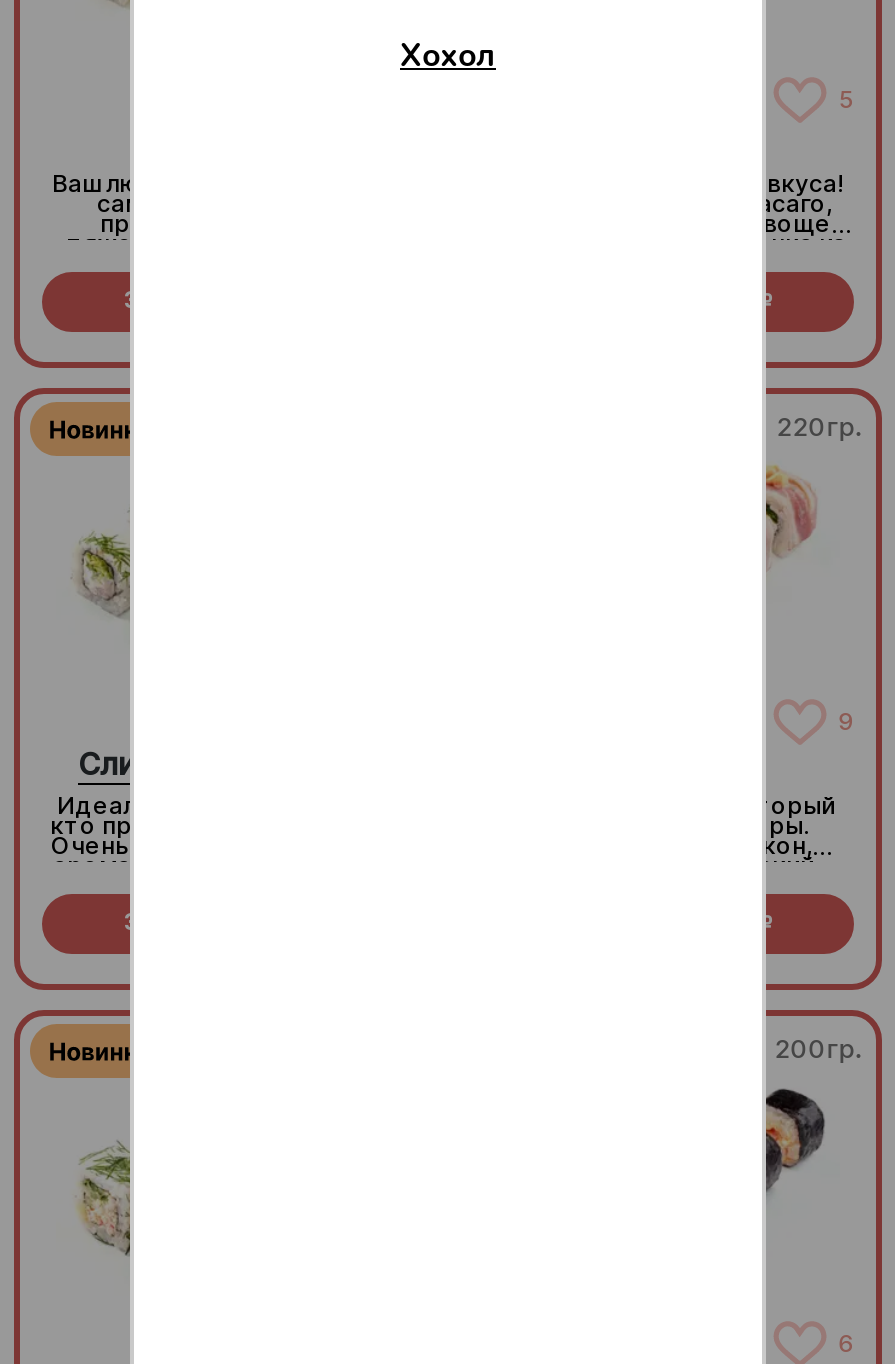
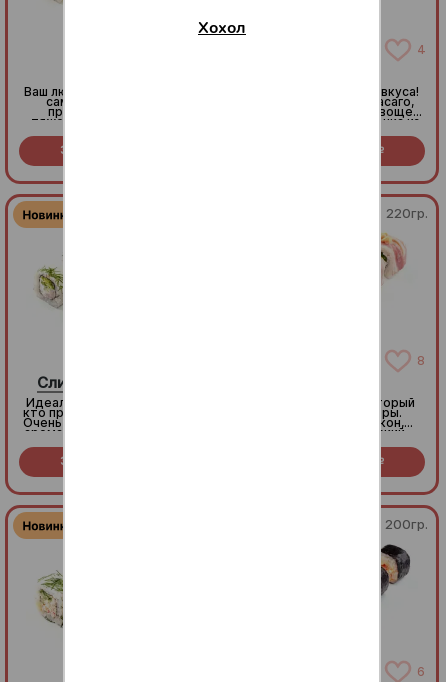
[838,85,854,115] 5 -> [417,42,426,57] 4
[838,706,854,736] 9 -> [417,353,425,368] 8

